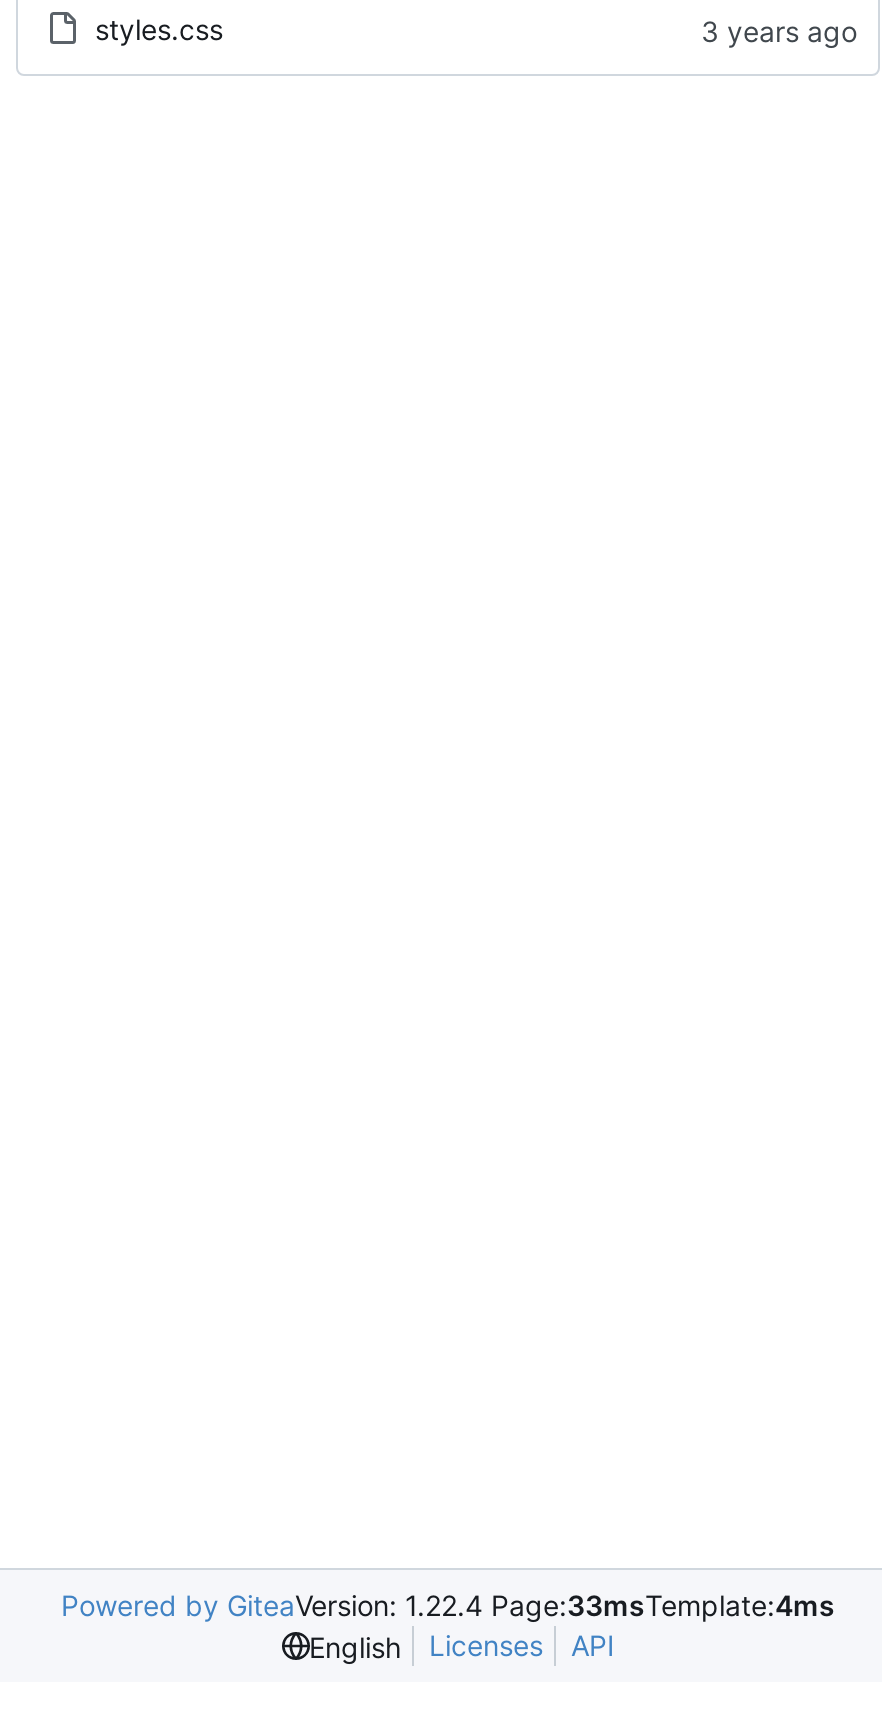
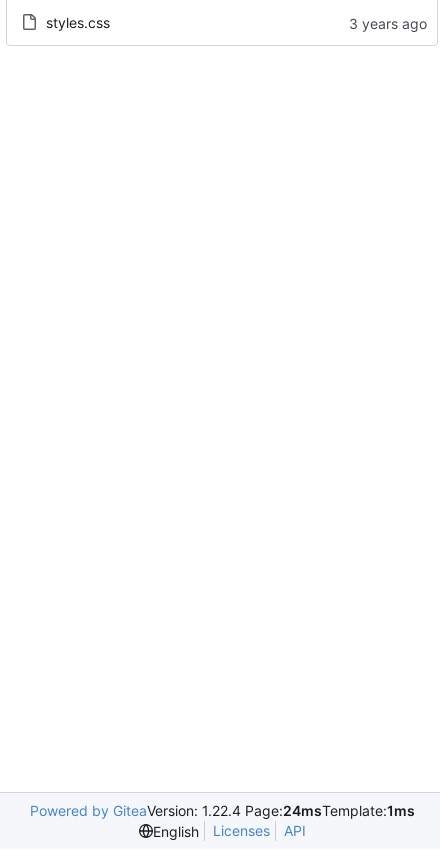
[61,1588,835,1622] Powered by GiteaVersion: 1.22.4 Page:33msTemplate:4ms -> [29,802,414,819] Powered by GiteaVersion: 1.22.4 Page:24msTemplate:1ms

